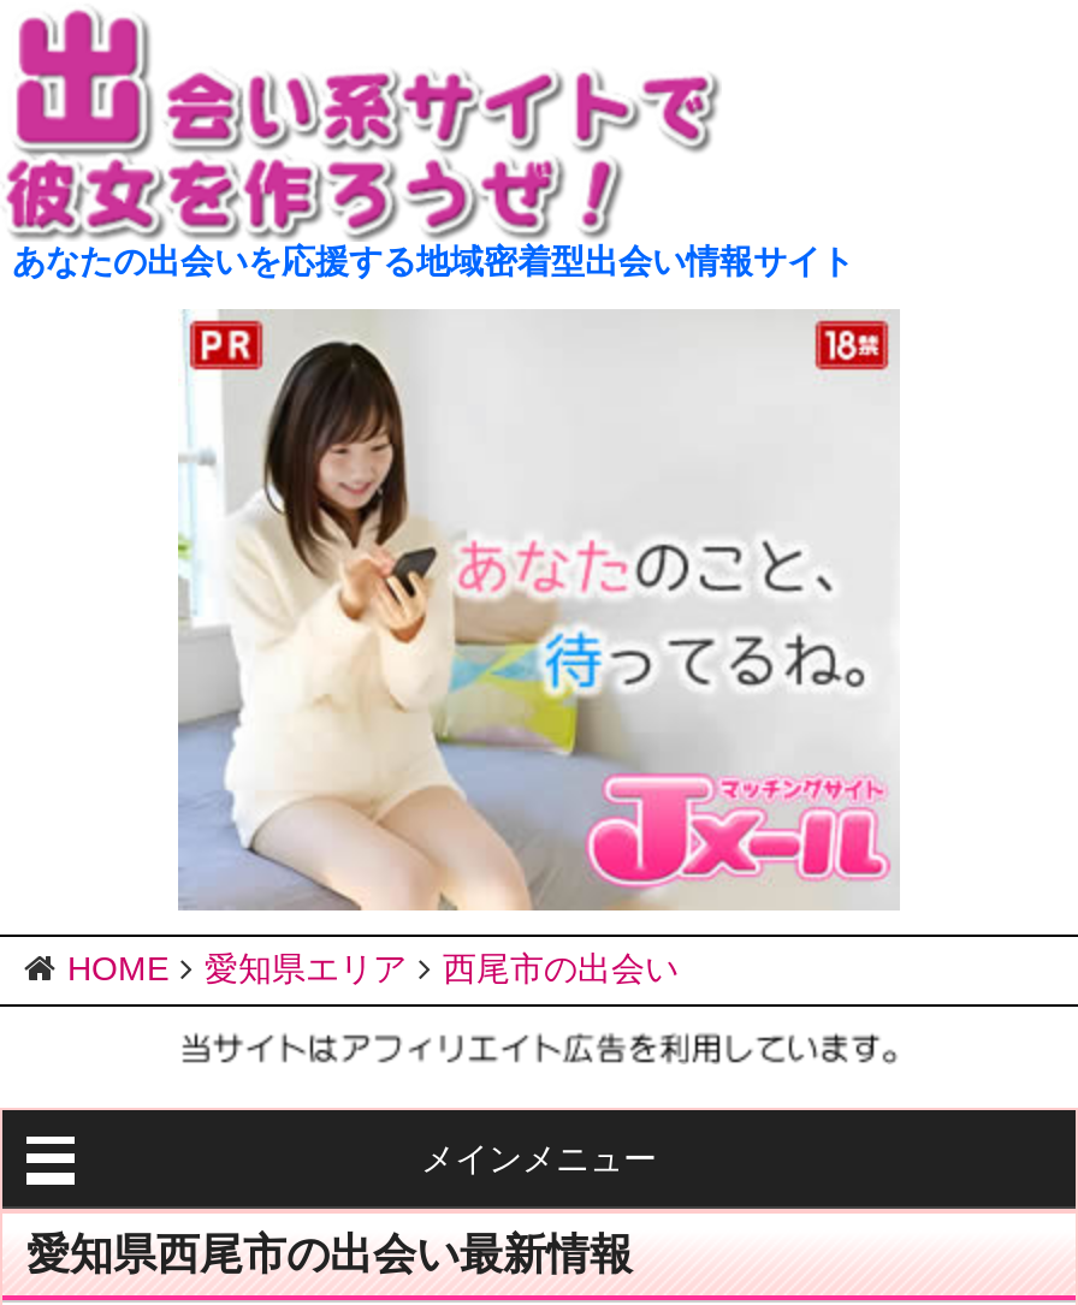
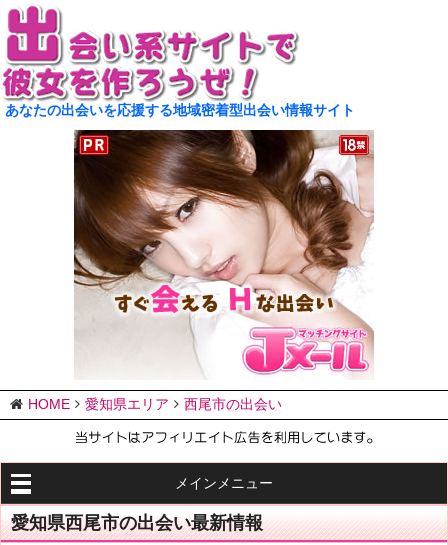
[176,309,898,913] [image] -> [73,129,374,380] [image]

